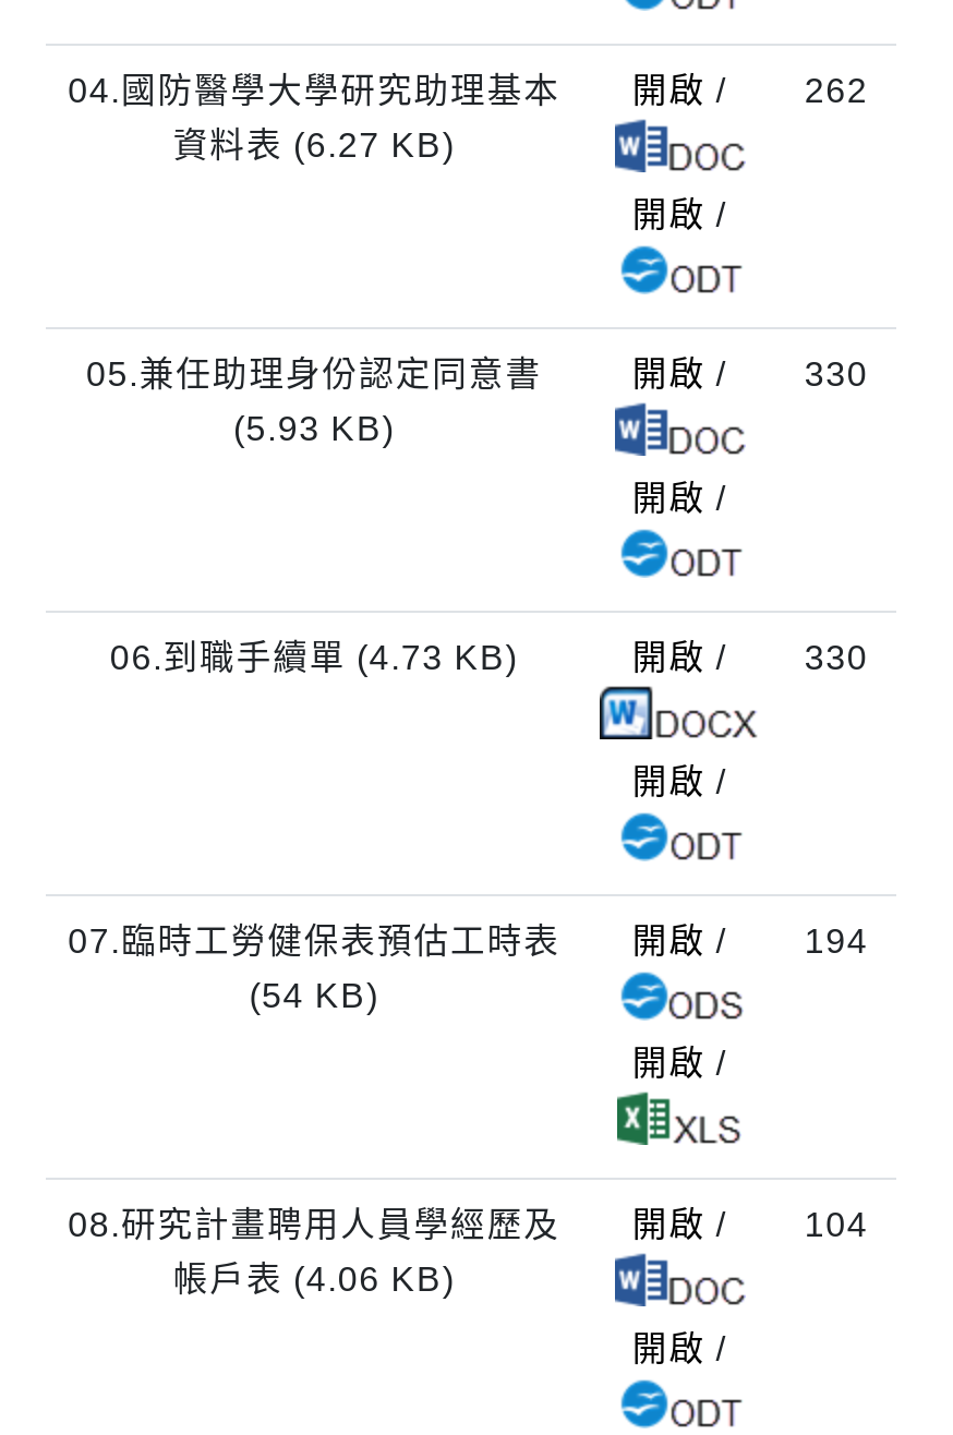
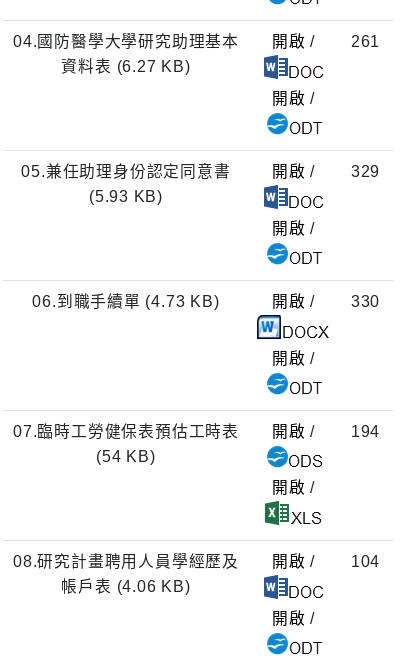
[804,73,868,110] 262 -> [351,33,380,50] 261
[804,356,868,393] 330 -> [351,163,380,180] 329

